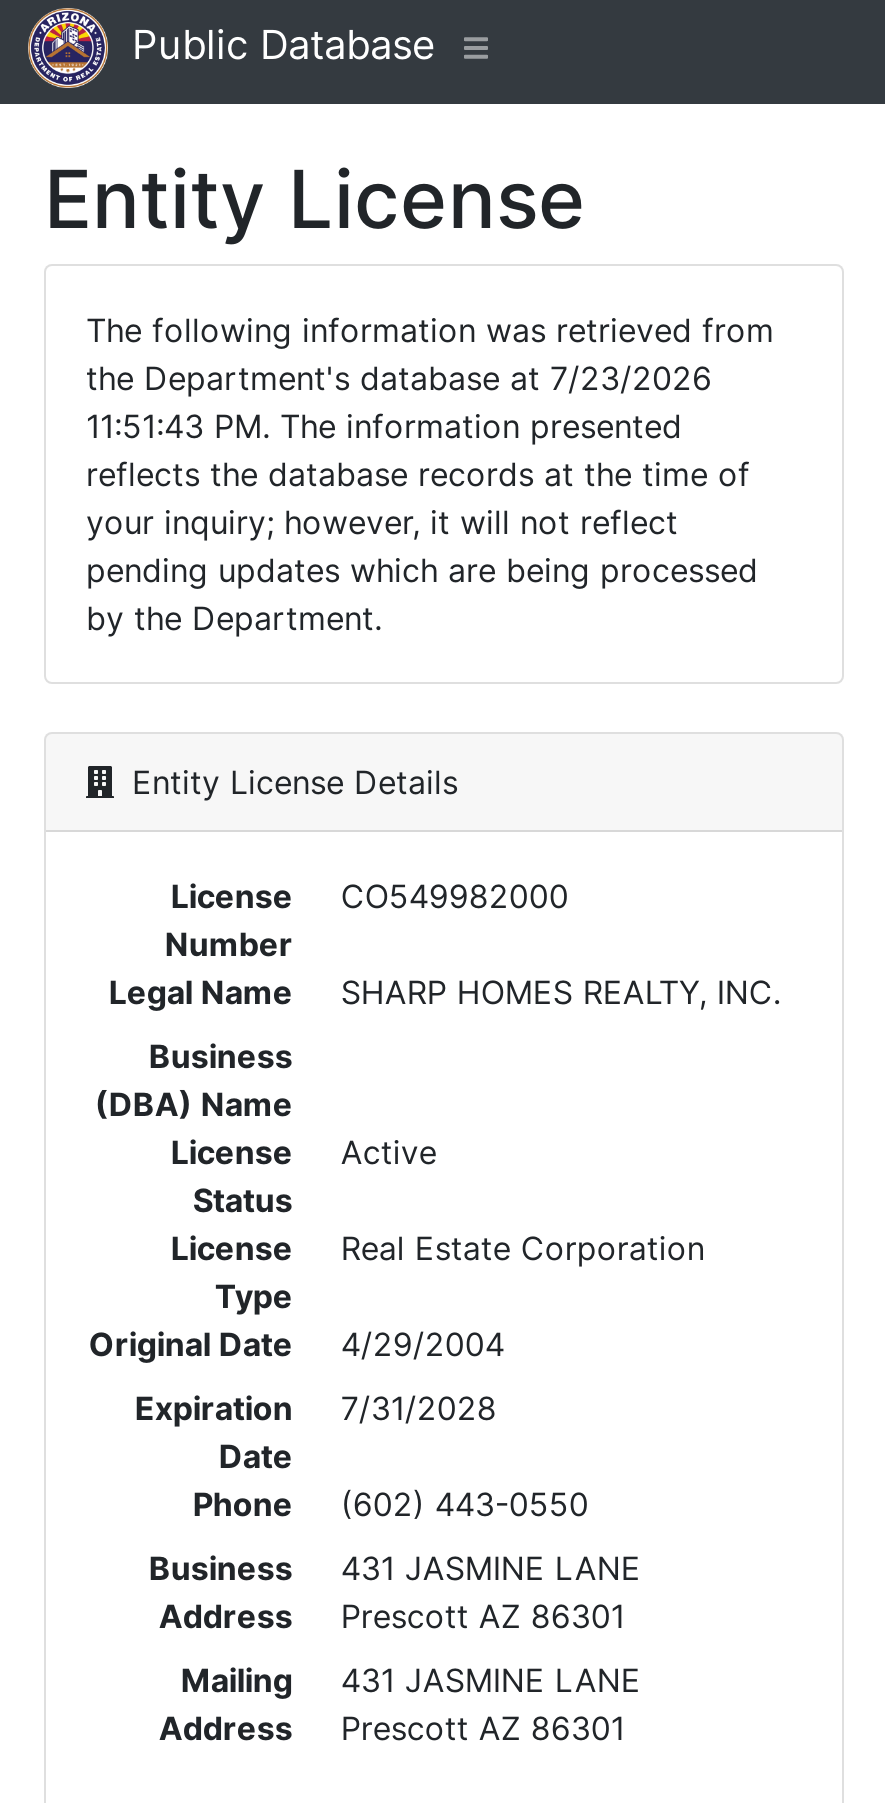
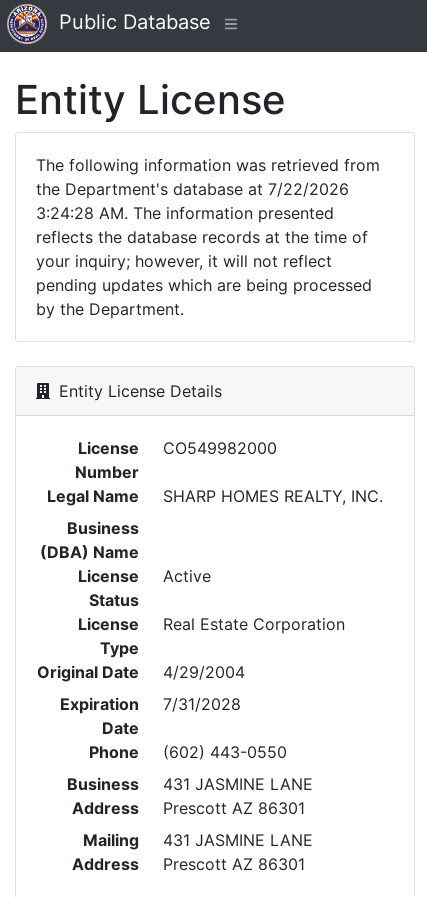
[86,358,712,398] the Department's database at 7/23/2026 -> [36,179,349,199] the Department's database at 7/22/2026
[86,406,682,446] 11:51:43 PM. The information presented -> [36,203,334,223] 3:24:28 AM. The information presented

